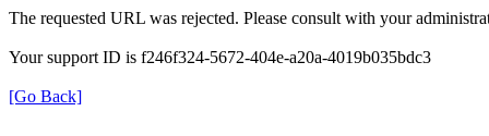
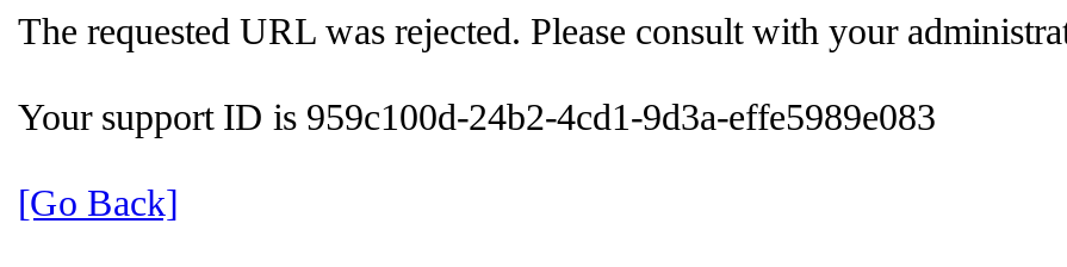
[9,48,431,66] Your support ID is f246f324-5672-404e-a20a-4019b035bdc3 -> [18,97,936,137] Your support ID is 959c100d-24b2-4cd1-9d3a-effe5989e083

